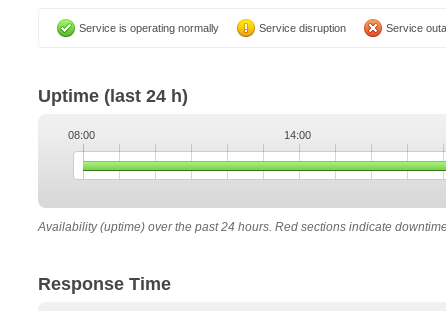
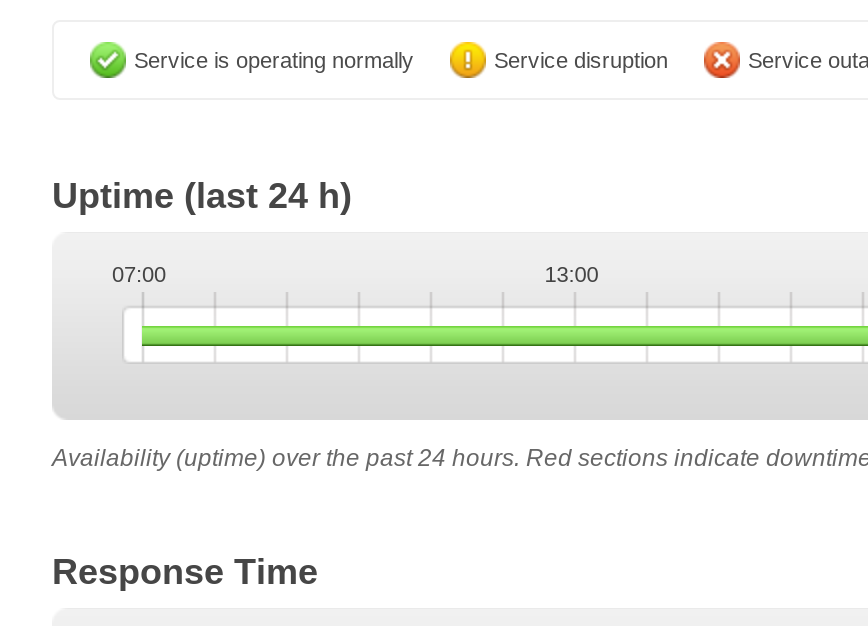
[68,129,95,141] 08:00 -> [112,262,166,286] 07:00
[284,129,311,141] 14:00 -> [544,262,598,286] 13:00

